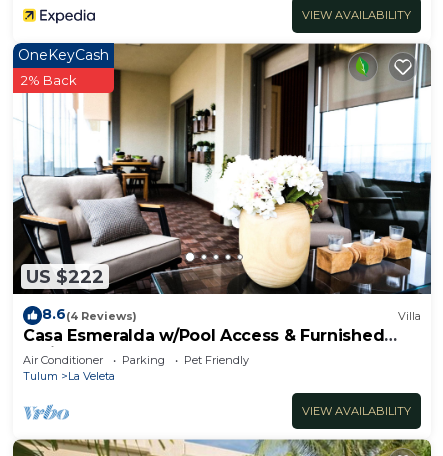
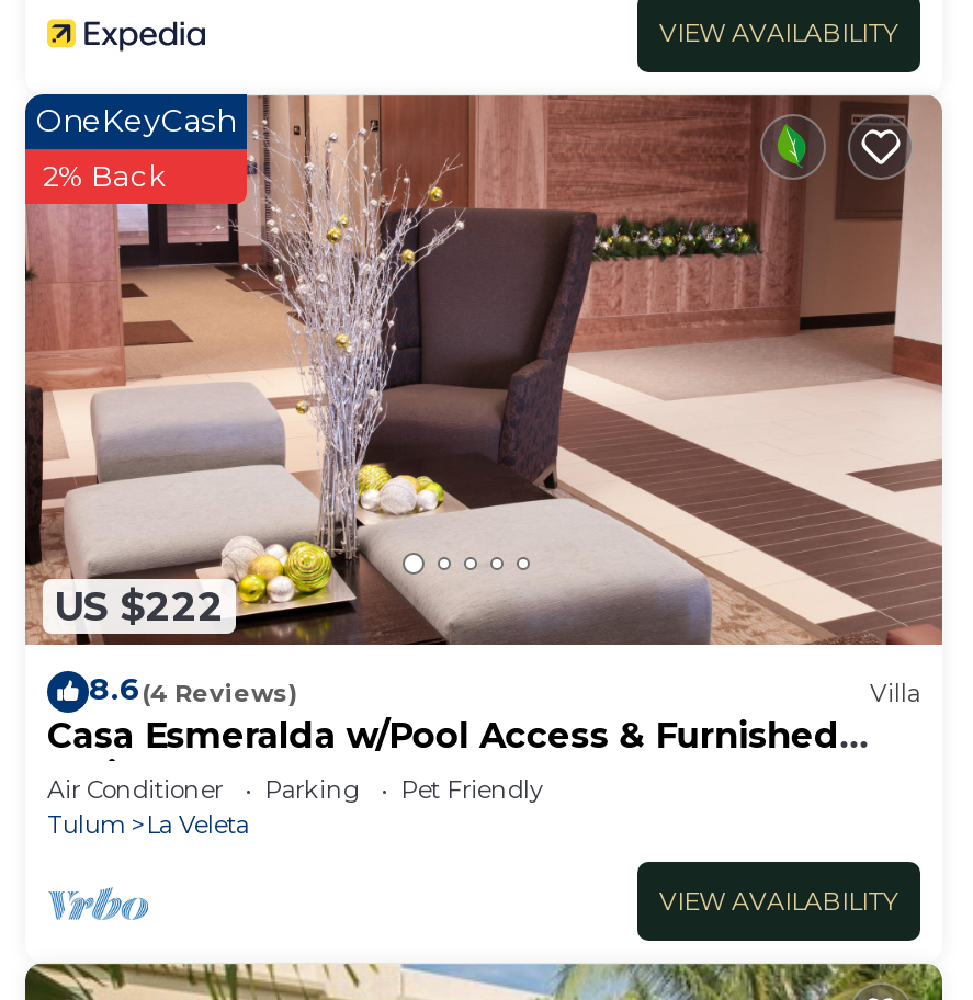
[12,44,432,295] [image] -> [23,96,944,647] [image]

